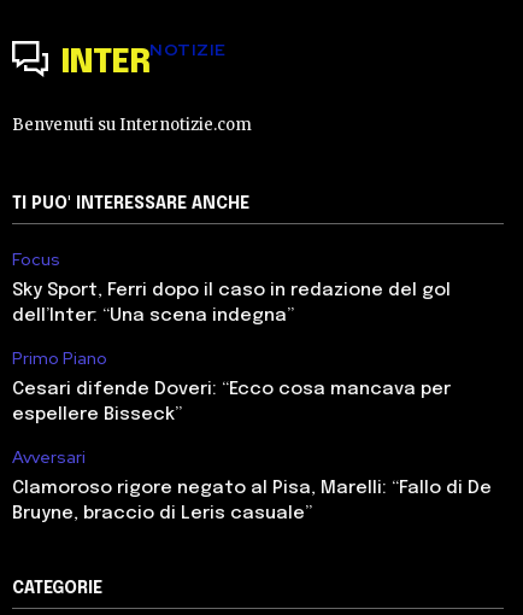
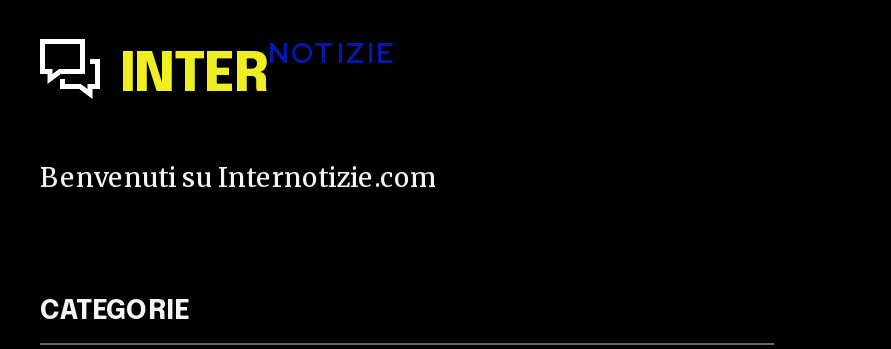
[12,195,492,523] TI PUO' INTERESSARE ANCHE | Focus | Sky Sport, Ferri dopo il caso in redazione del gol | dell’Inter: “Una scena indegna” | Primo Piano | Cesari difende Doveri: “Ecco cosa mancava per | espellere Bisseck” | Avversari | Clamoroso rigore negato al Pisa, Marelli: “Fallo di De | Bruyne, braccio di Leris casuale” -> none

